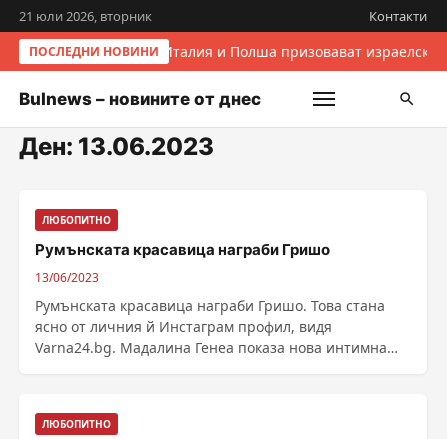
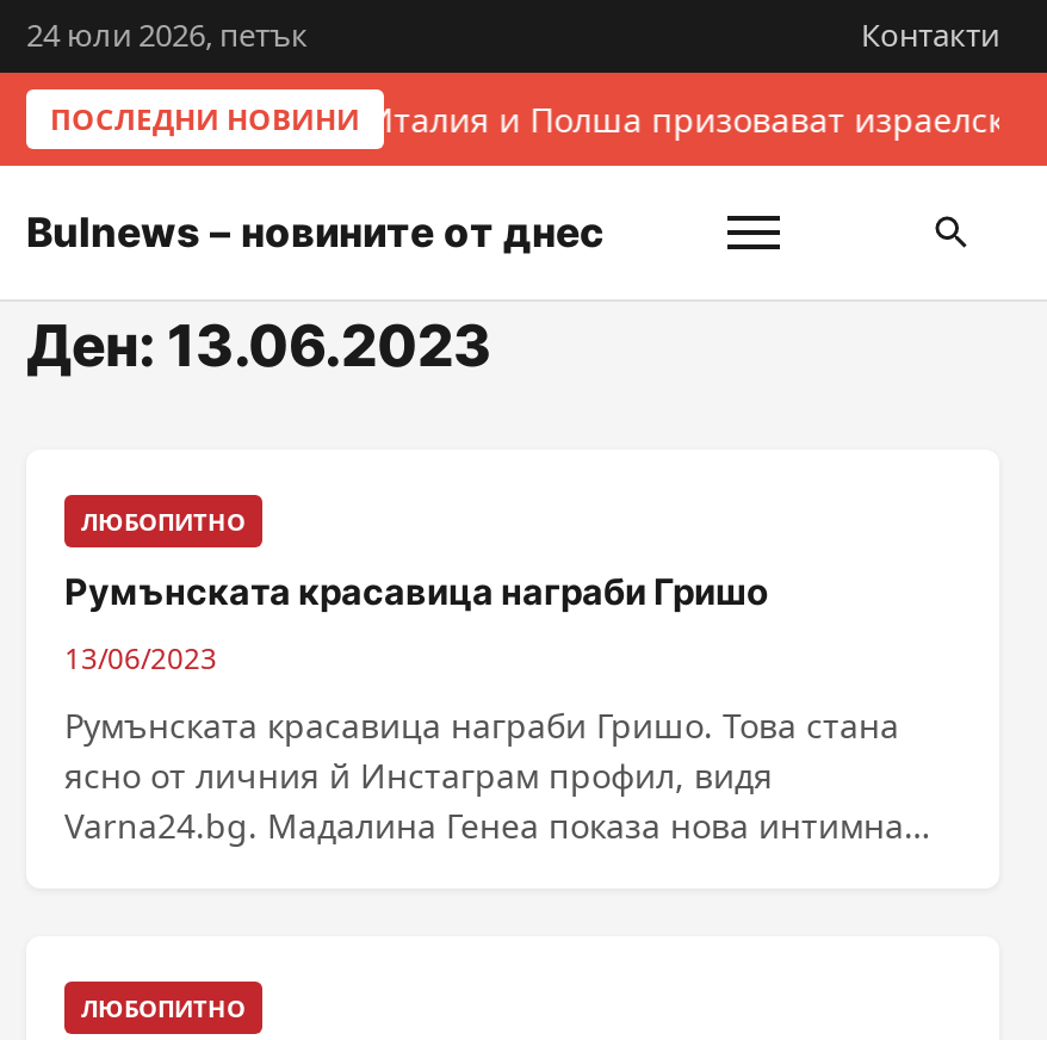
[19,7,152,25] 21 юли 2026, вторник -> [26,13,308,56] 24 юли 2026, петък

